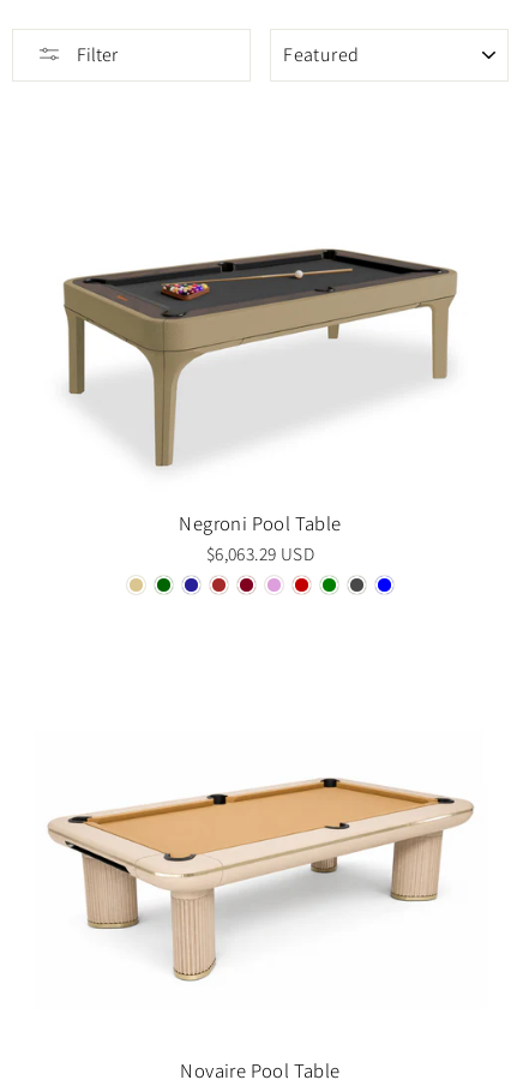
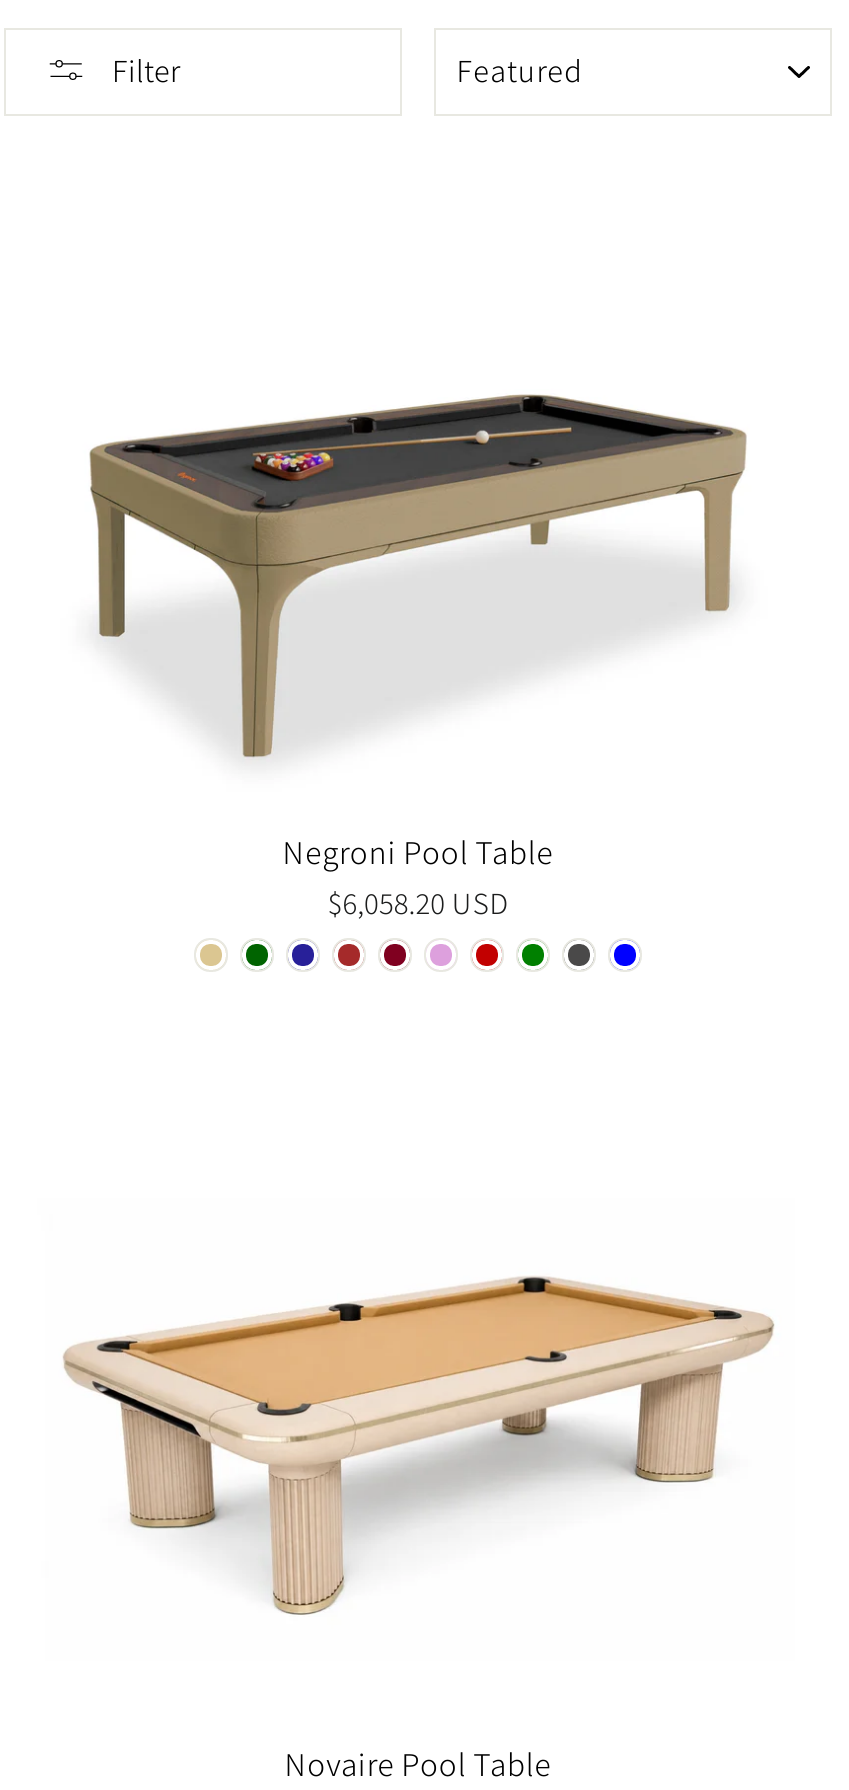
[206,541,315,565] $6,063.29 USD -> [328,881,508,921] $6,058.20 USD

